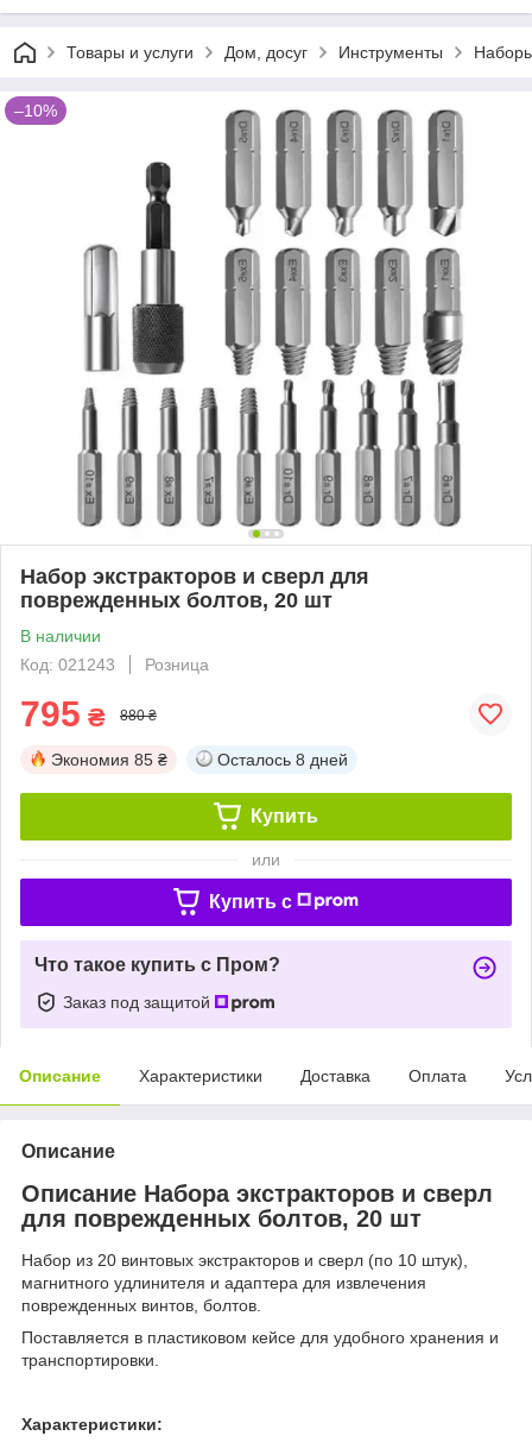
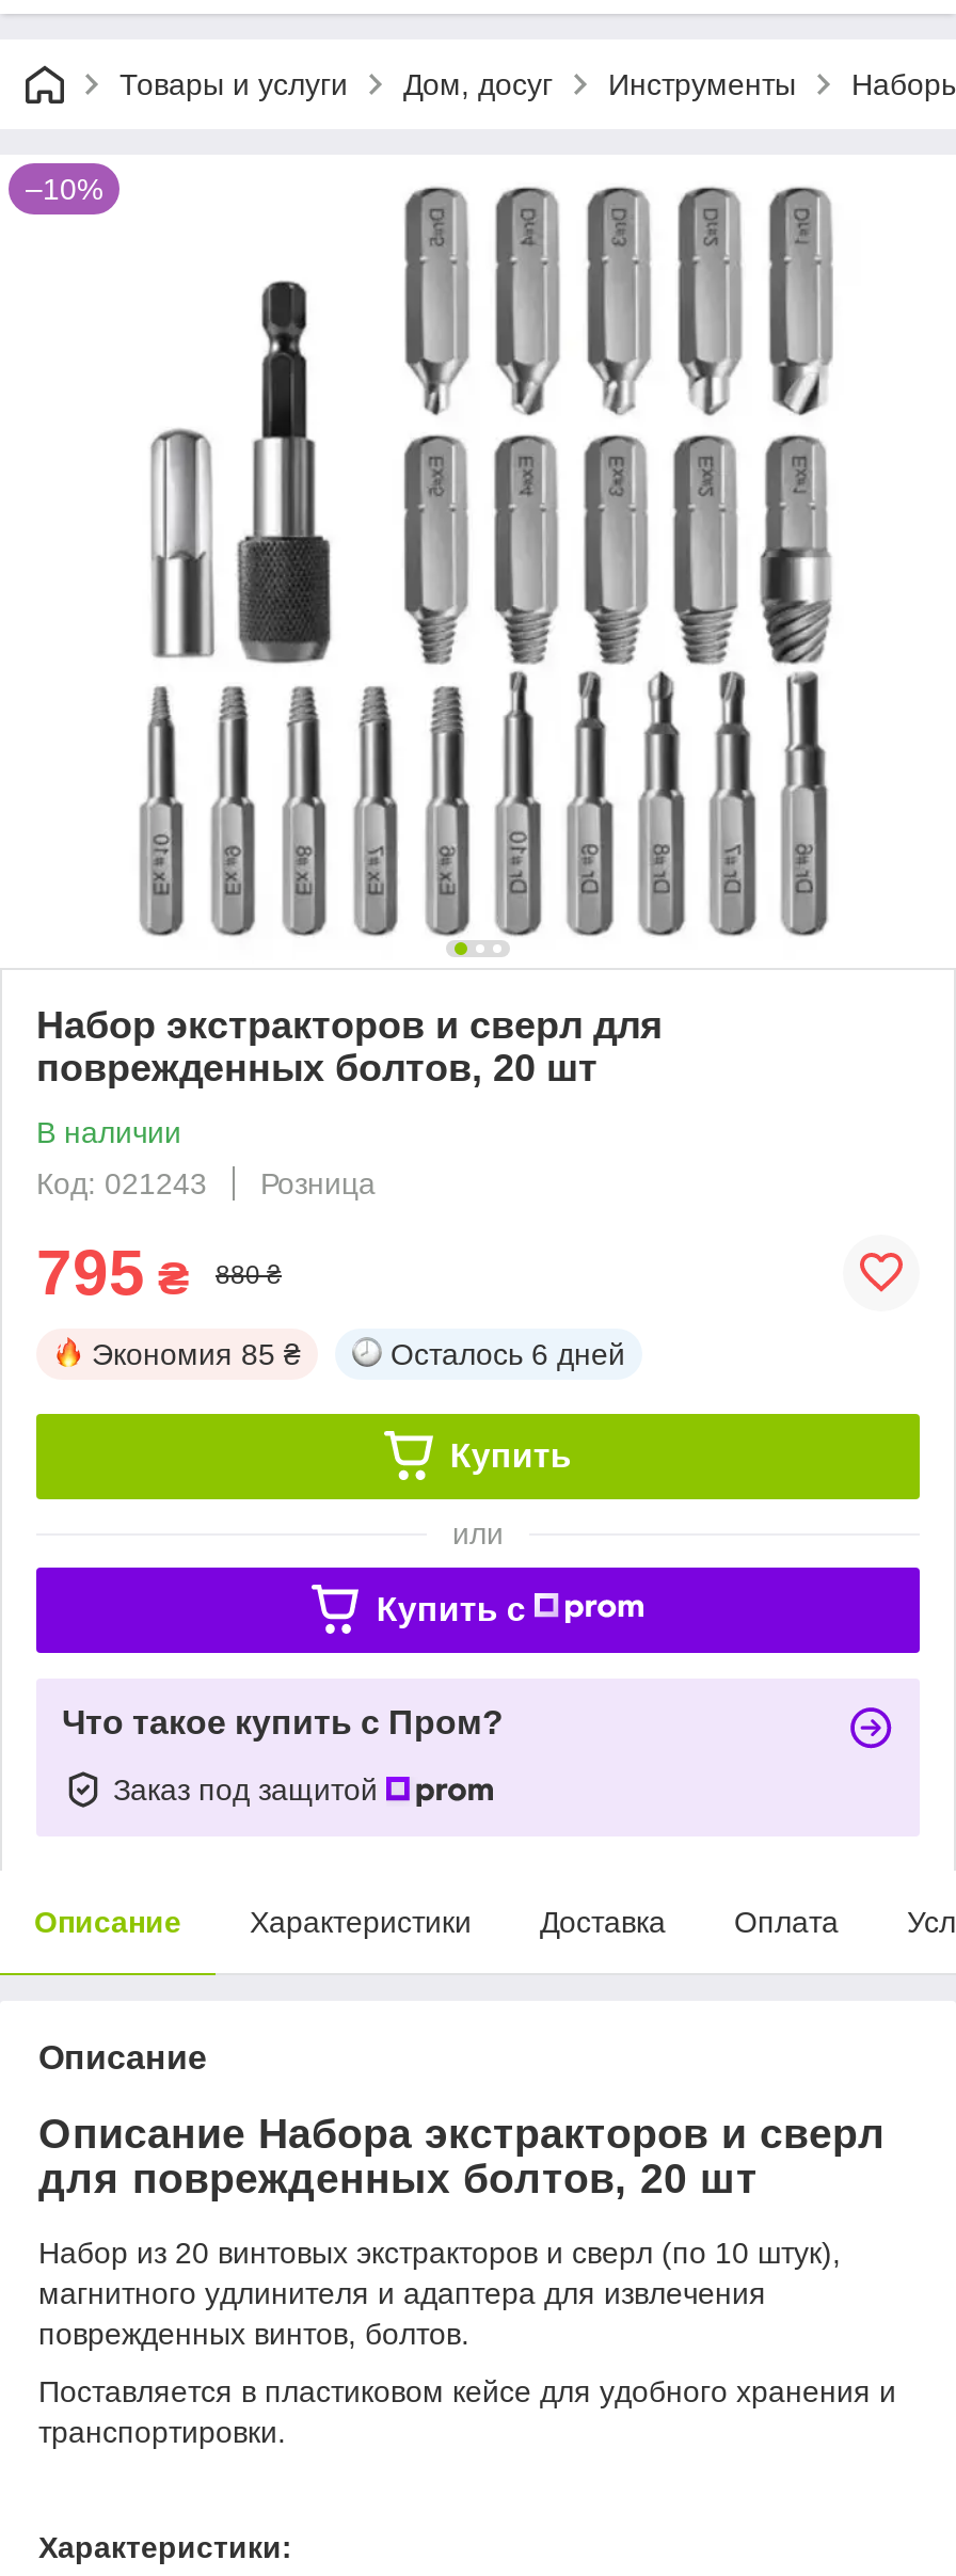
[217,750,348,769] Осталось 8 дней -> [391,1337,625,1371] Осталось 6 дней

